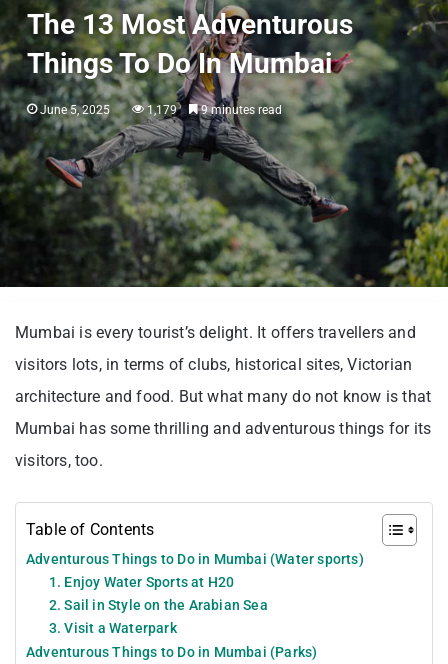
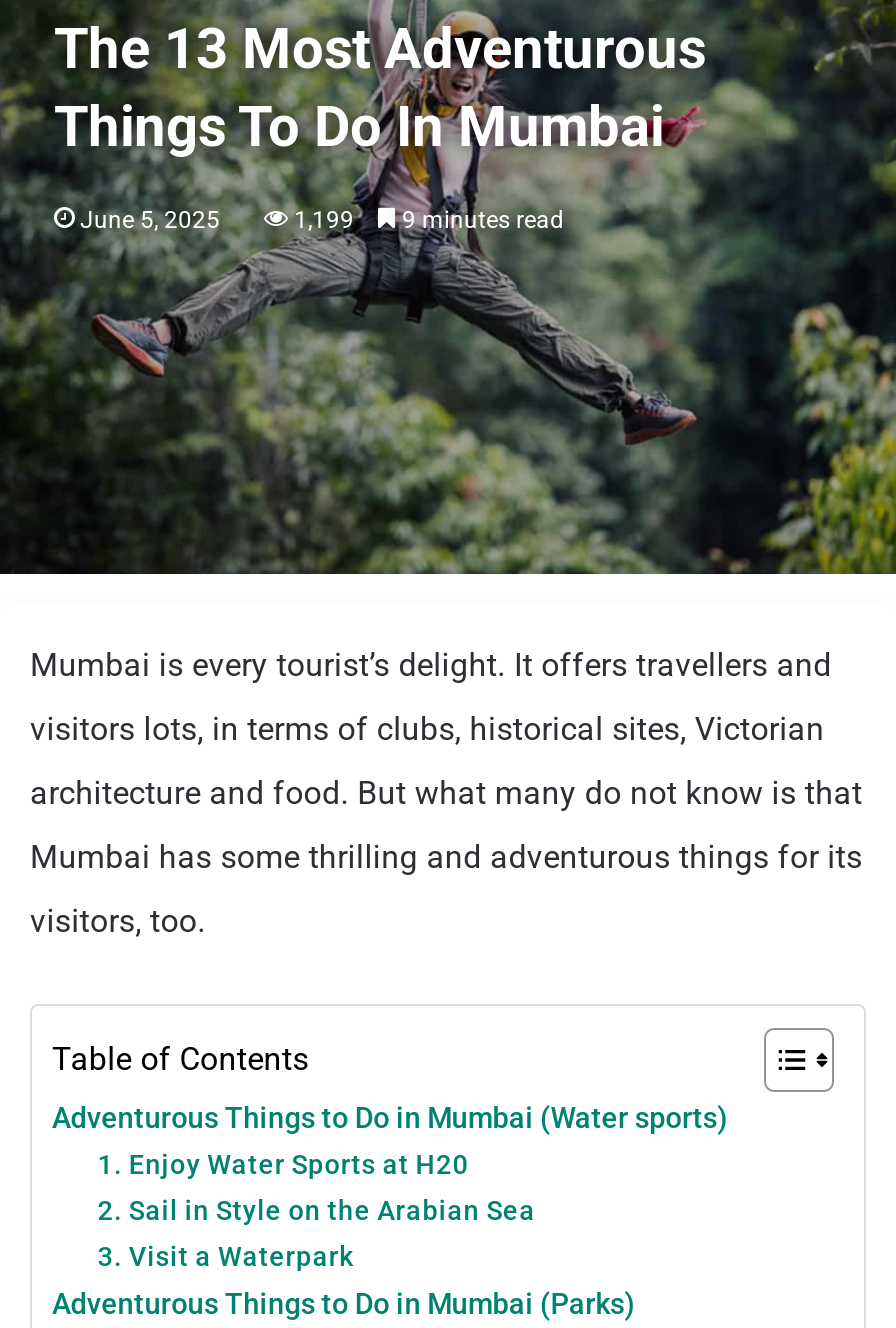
[144,102,282,116] 1,179 9 minutes read -> [288,205,564,233] 1,199 9 minutes read

